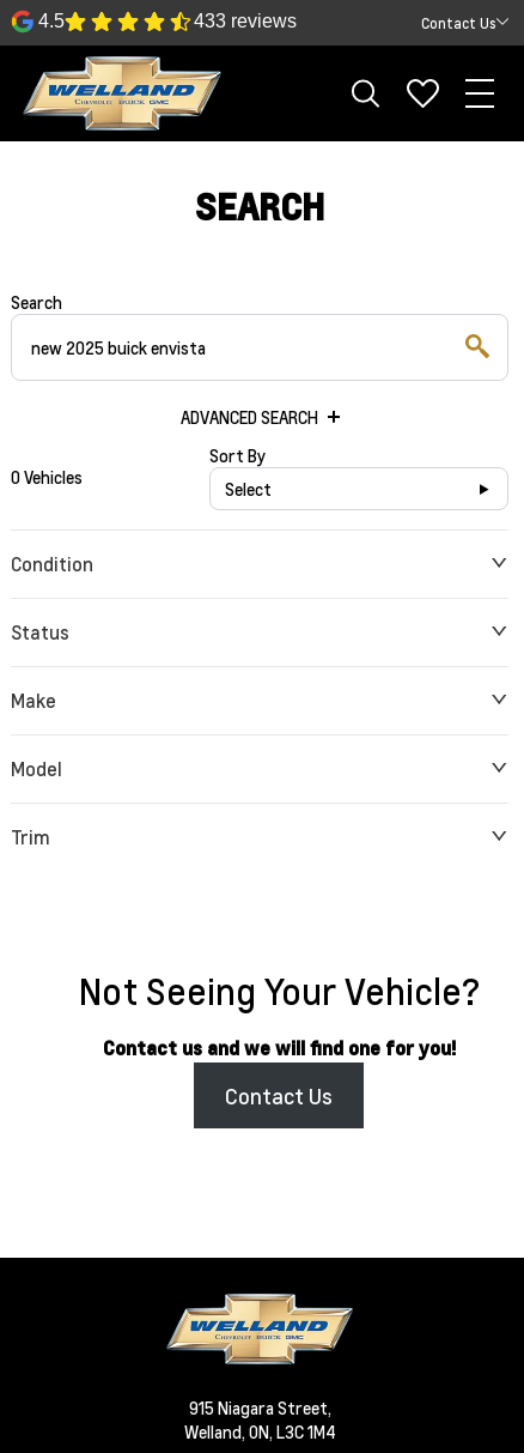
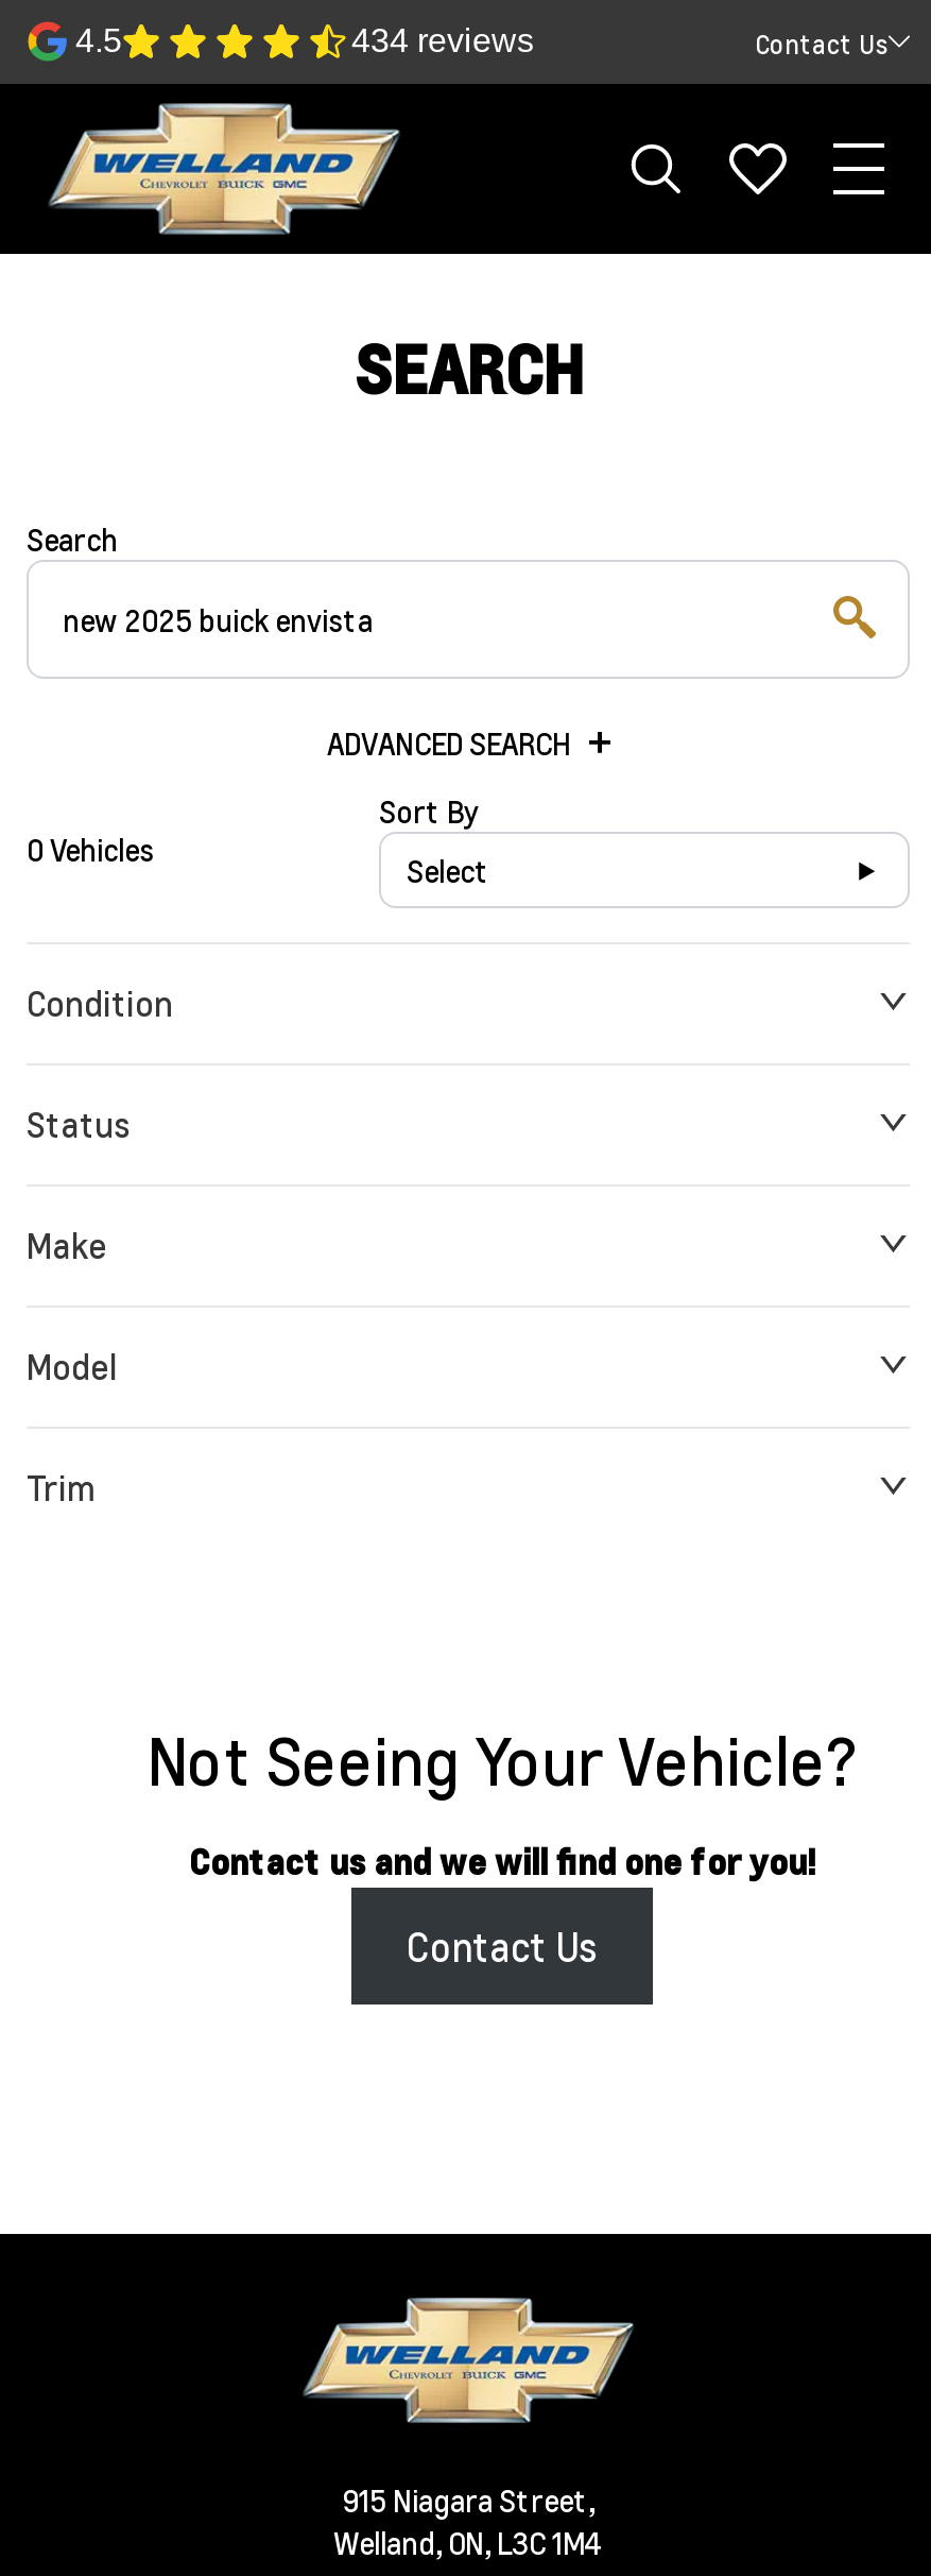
[194,11,297,31] 433 reviews -> [351,22,534,58] 434 reviews

